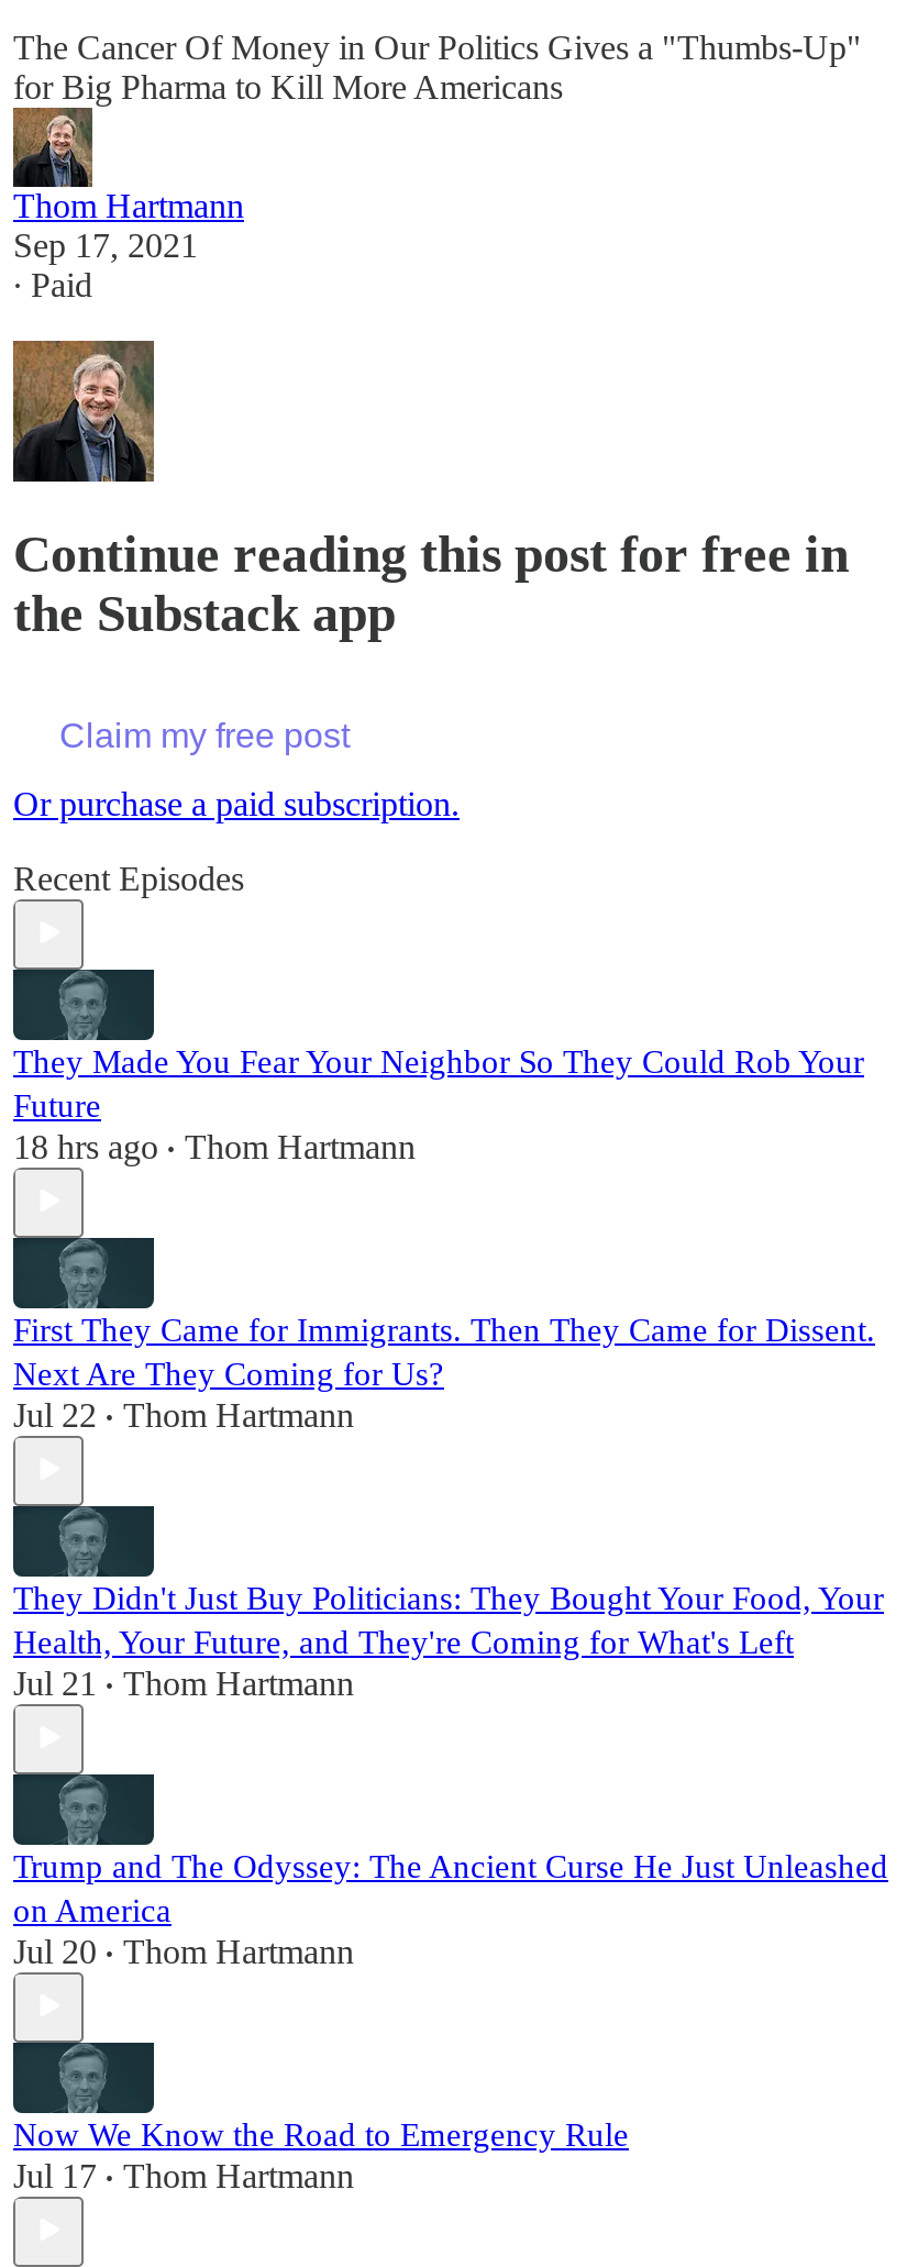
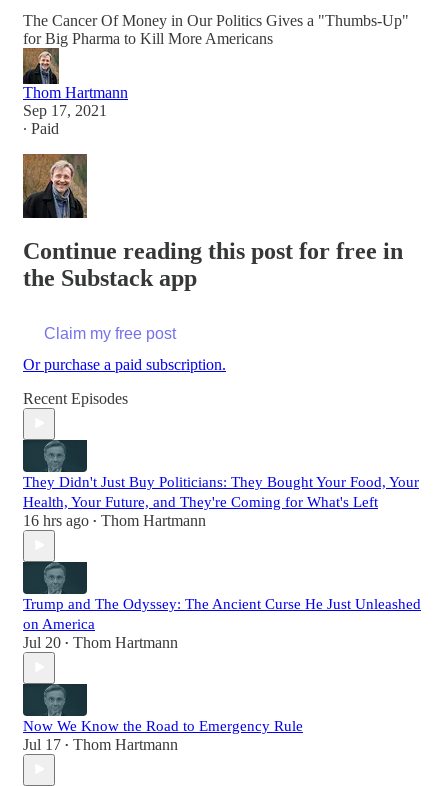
[13,1044,864,1165] They Made You Fear Your Neighbor So They Could Rob Your | Future | 18 hrs ago • Thom Hartmann -> none
[13,1312,875,1433] First They Came for Immigrants. Then They Came for Dissent. | Next Are They Coming for Us? | Jul 22 • Thom Hartmann -> none
[13,1664,354,1701] Jul 21 • Thom Hartmann -> [23,512,206,529] 16 hrs ago • Thom Hartmann

